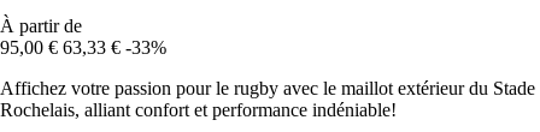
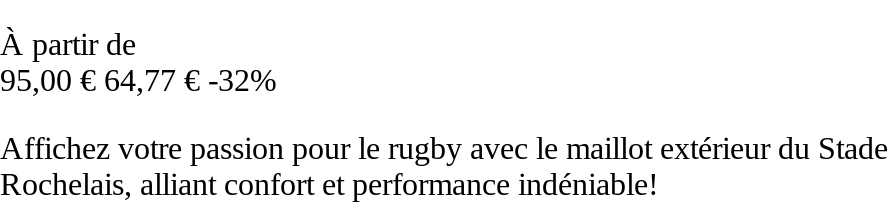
[0,37,166,58] 95,00 € 63,33 € -33% -> [0,62,276,96] 95,00 € 64,77 € -32%

